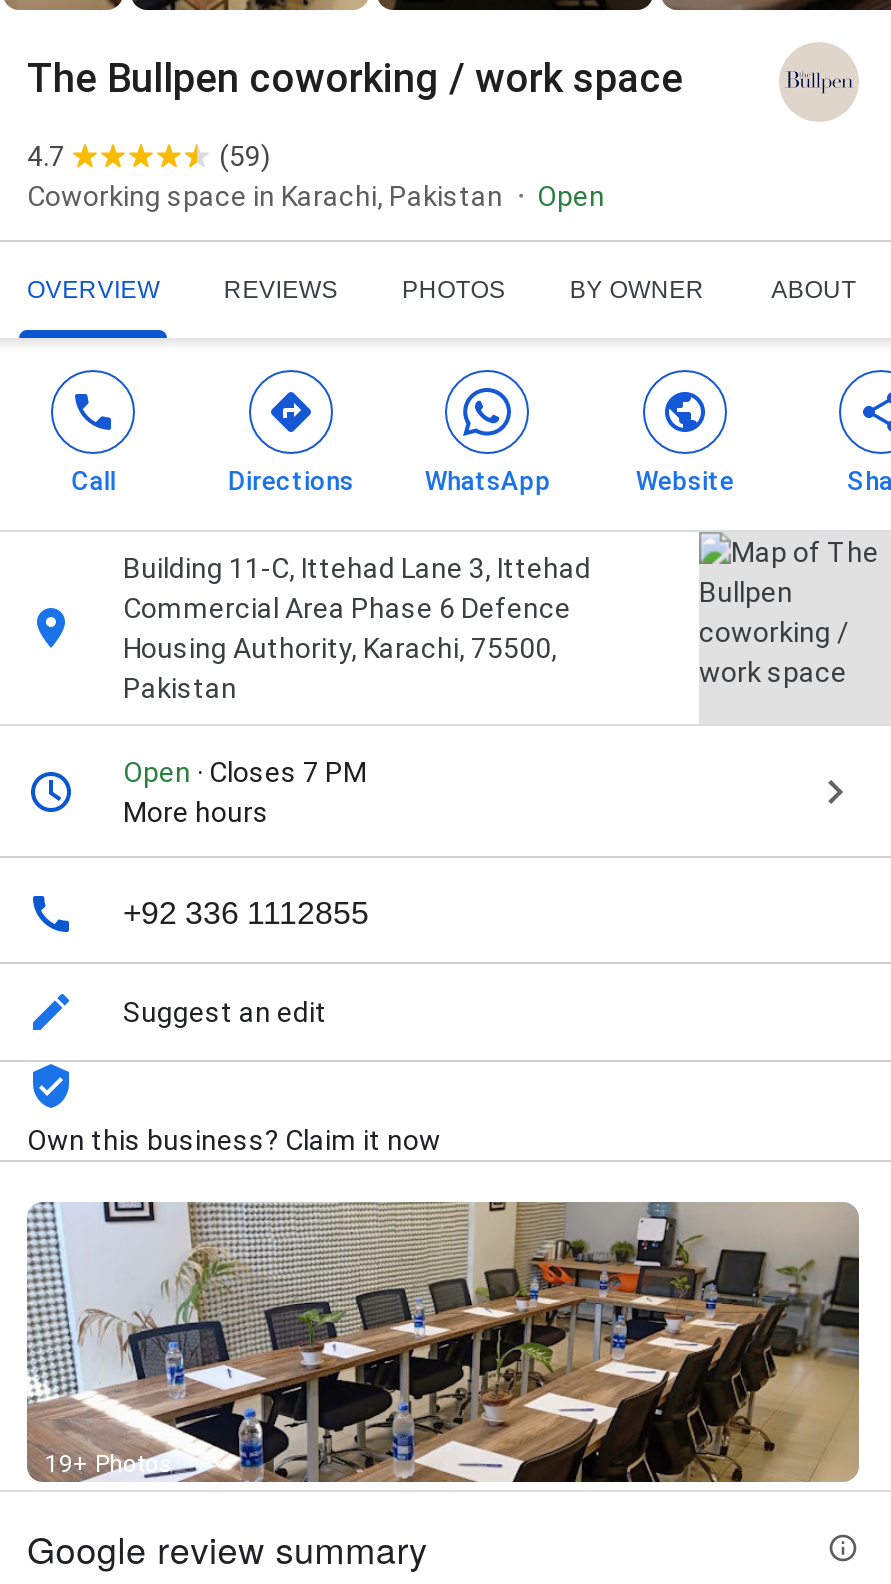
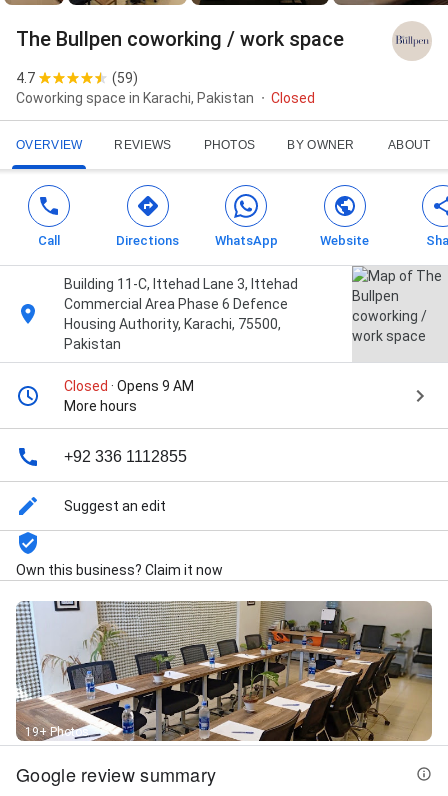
[537,180,605,212] Open -> [271,90,315,106] Closed
[123,756,367,788] Open · Closes 7 PM -> [64,378,194,394] Closed · Opens 9 AM

